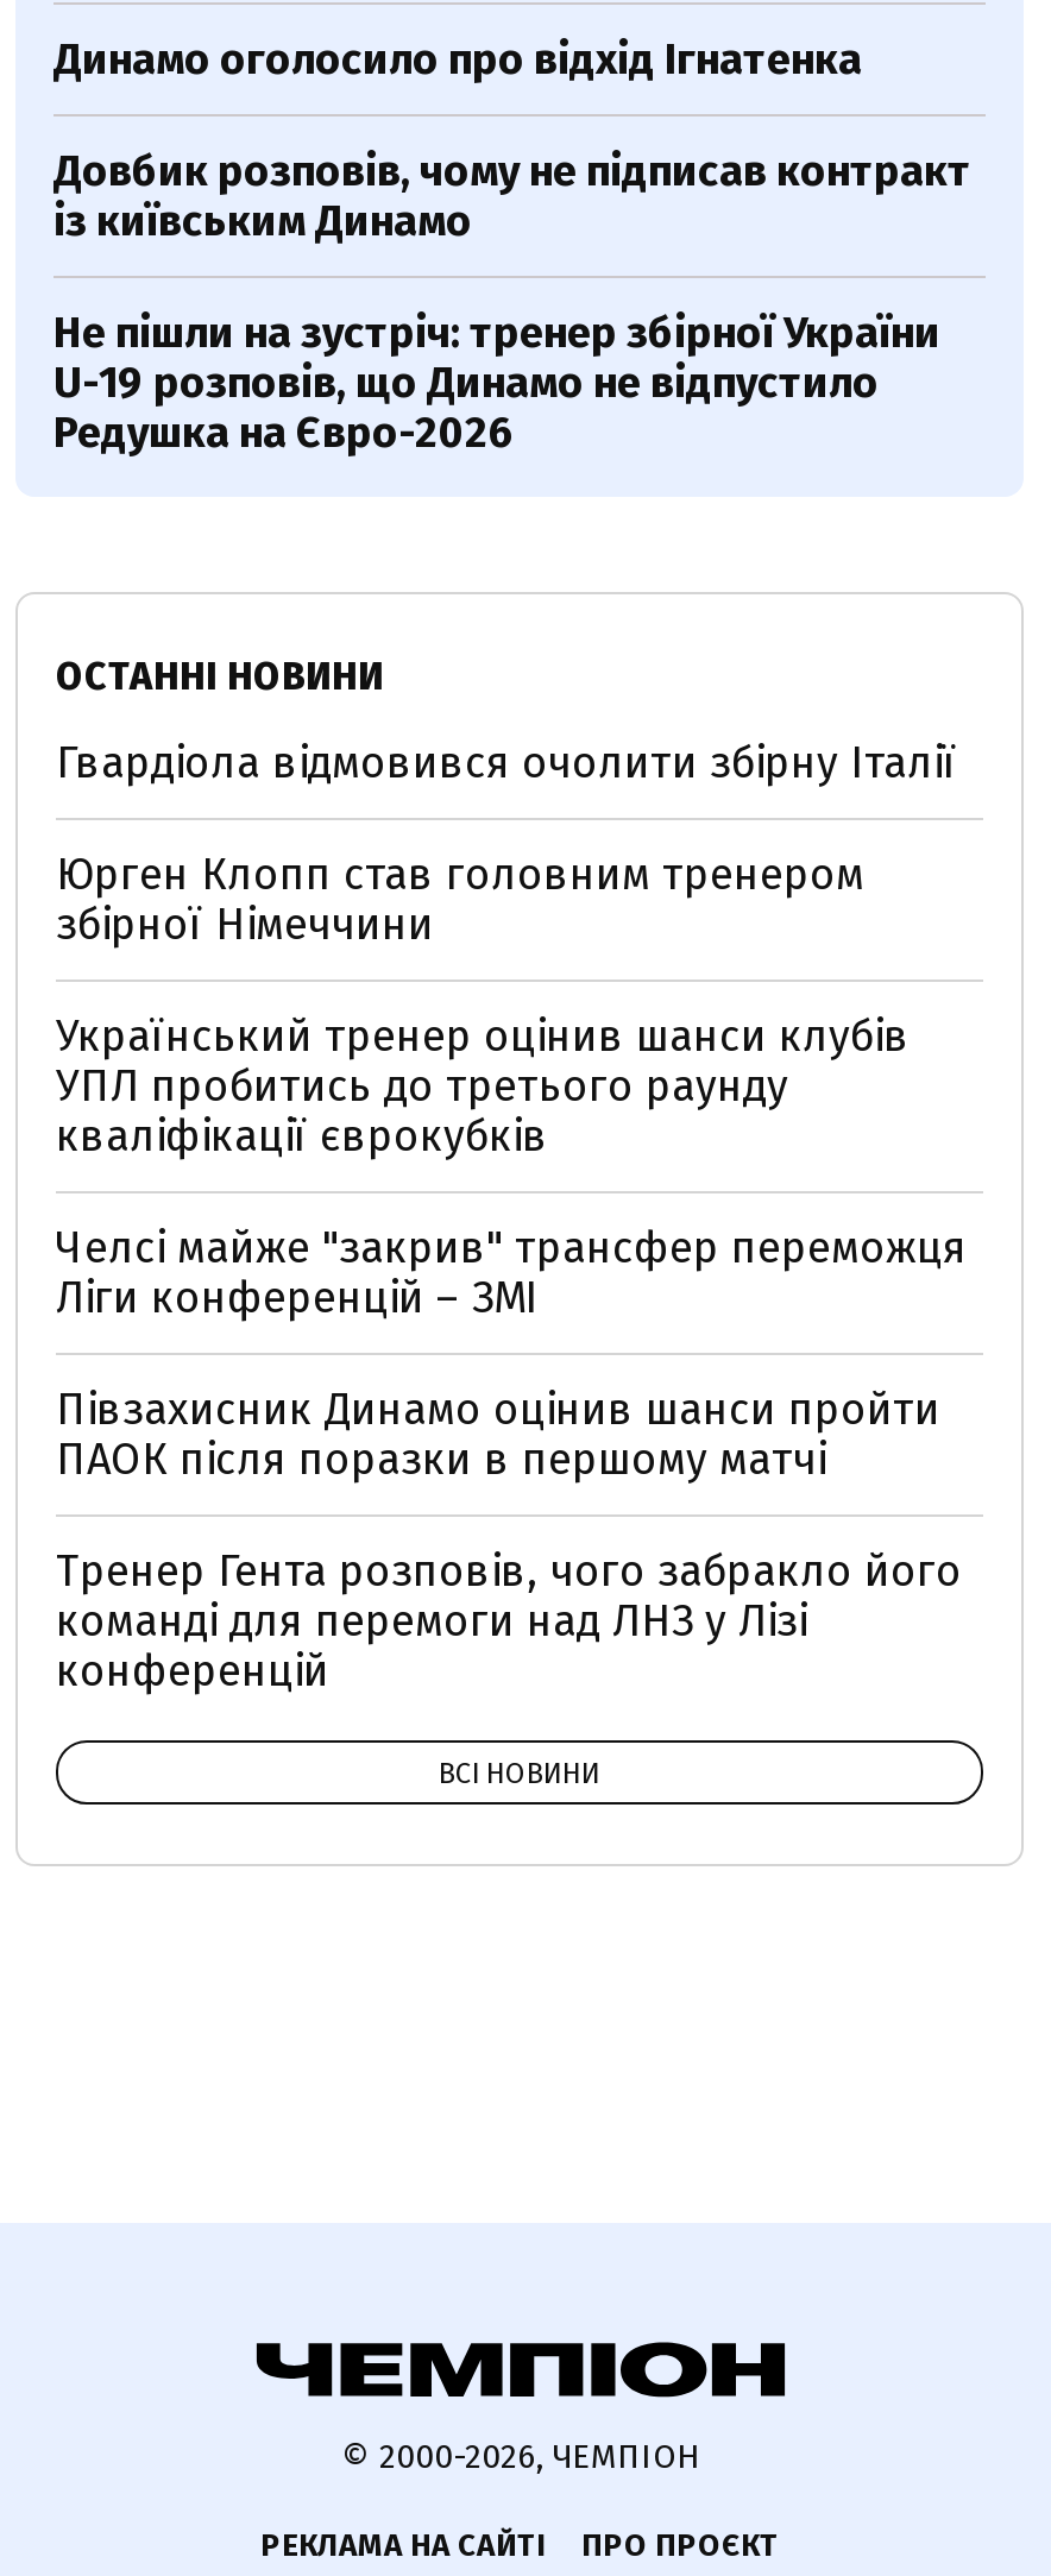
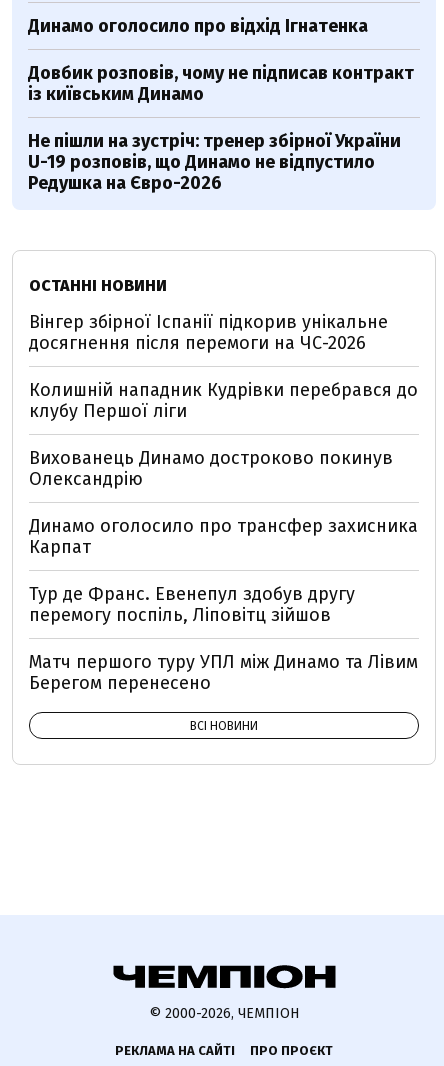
[56,737,957,789] Гвардіола відмовився очолити збірну Італії -> [29,311,388,354] Вінгер збірної Іспанії підкорив унікальне | досягнення після перемоги на ЧС-2026
[56,848,864,951] Юрген Клопп став головним тренером | збірної Німеччини -> [29,379,418,422] Колишній нападник Кудрівки перебрався до | клубу Першої ліги
[56,1010,910,1162] Український тренер оцінив шанси клубів | УПЛ пробитись до третього раунду | кваліфікації єврокубків -> [29,447,393,490] Вихованець Динамо достроково покинув | Олександрію
[56,1222,967,1324] Челсі майже "закрив" трансфер переможця | Ліги конференцій – ЗМІ -> [29,515,418,558] Динамо оголосило про трансфер захисника | Карпат
[56,1383,940,1485] Півзахисник Динамо оцінив шанси пройти | ПАОК після поразки в першому матчі -> [29,583,355,626] Тур де Франс. Евенепул здобув другу | перемогу поспіль, Ліповітц зійшов
[56,1545,962,1697] Тренер Гента розповів, чого забракло його | команді для перемоги над ЛНЗ у Лізі | конференцій -> [29,651,418,694] Матч першого туру УПЛ між Динамо та Лівим | Берегом перенесено

